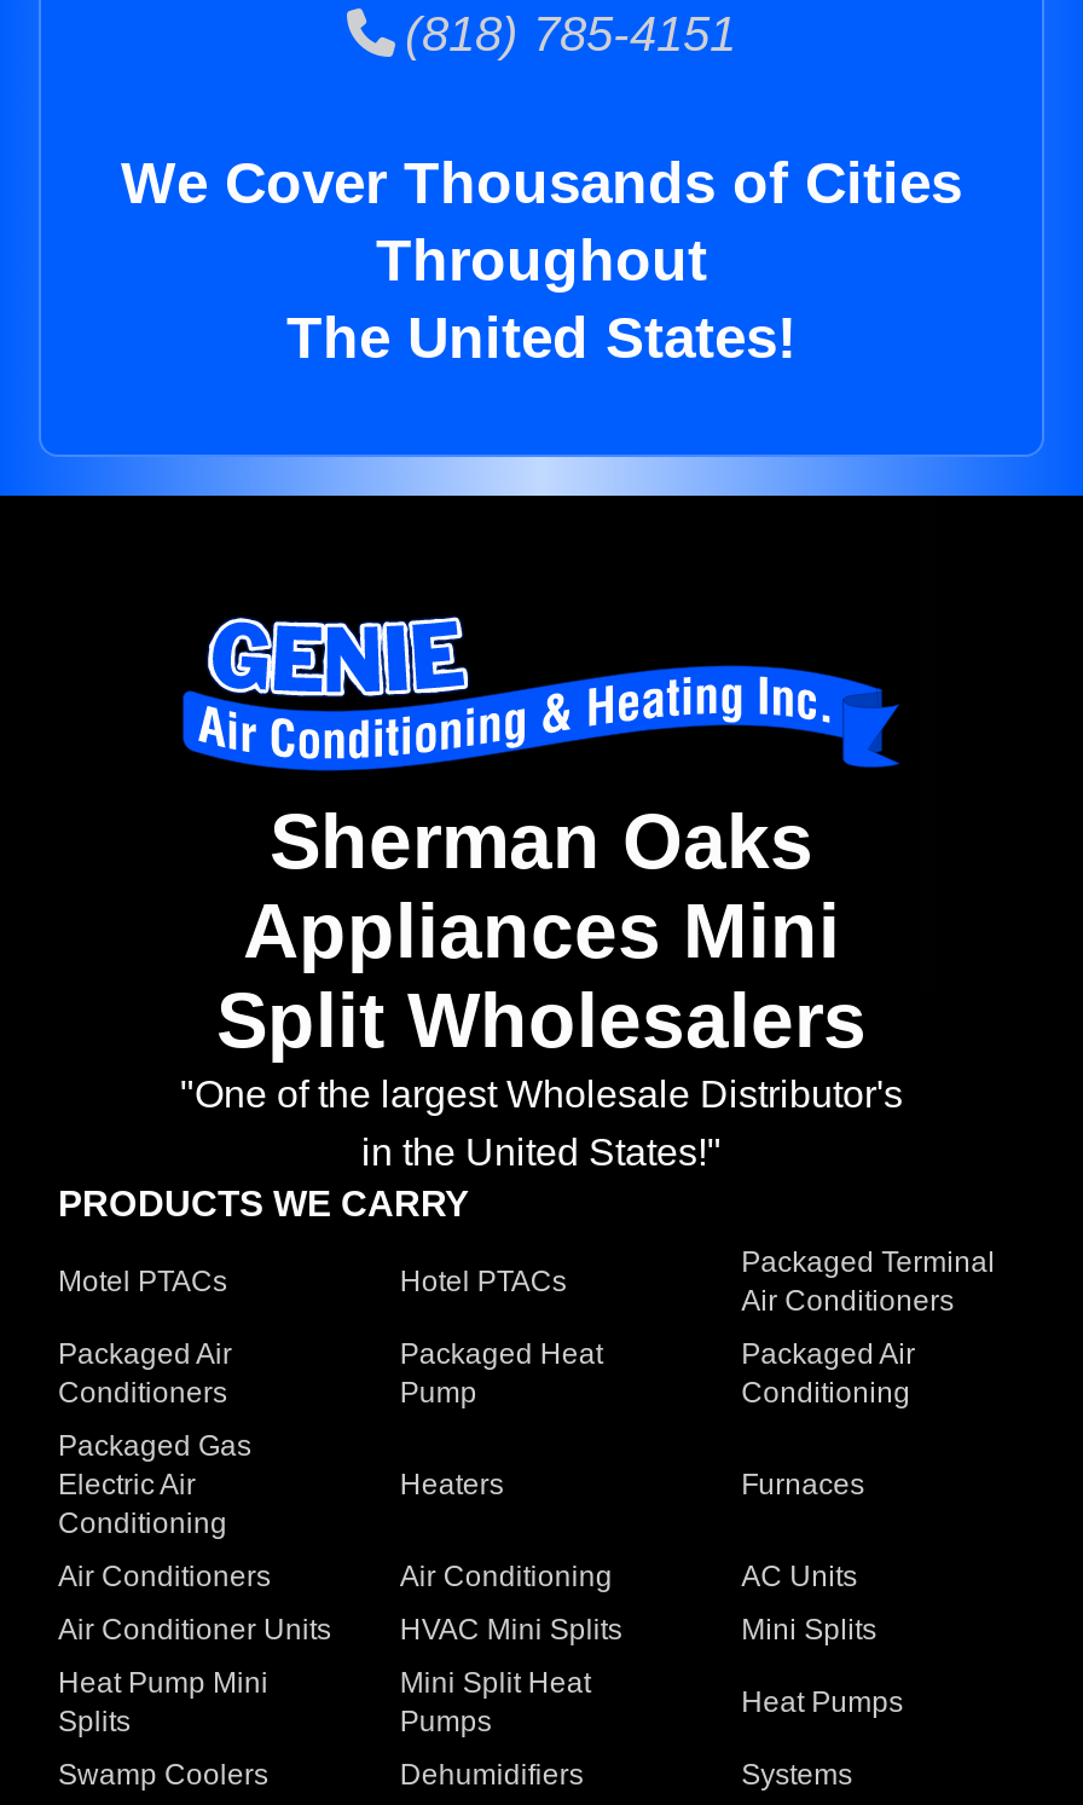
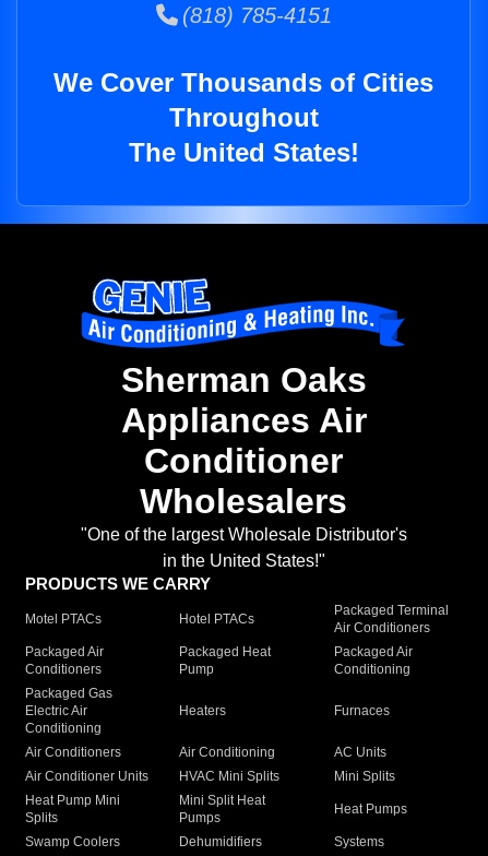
[216,888,867,1065] Appliances Mini | Split Wholesalers -> [121,401,366,521] Appliances Air | Conditioner | Wholesalers

